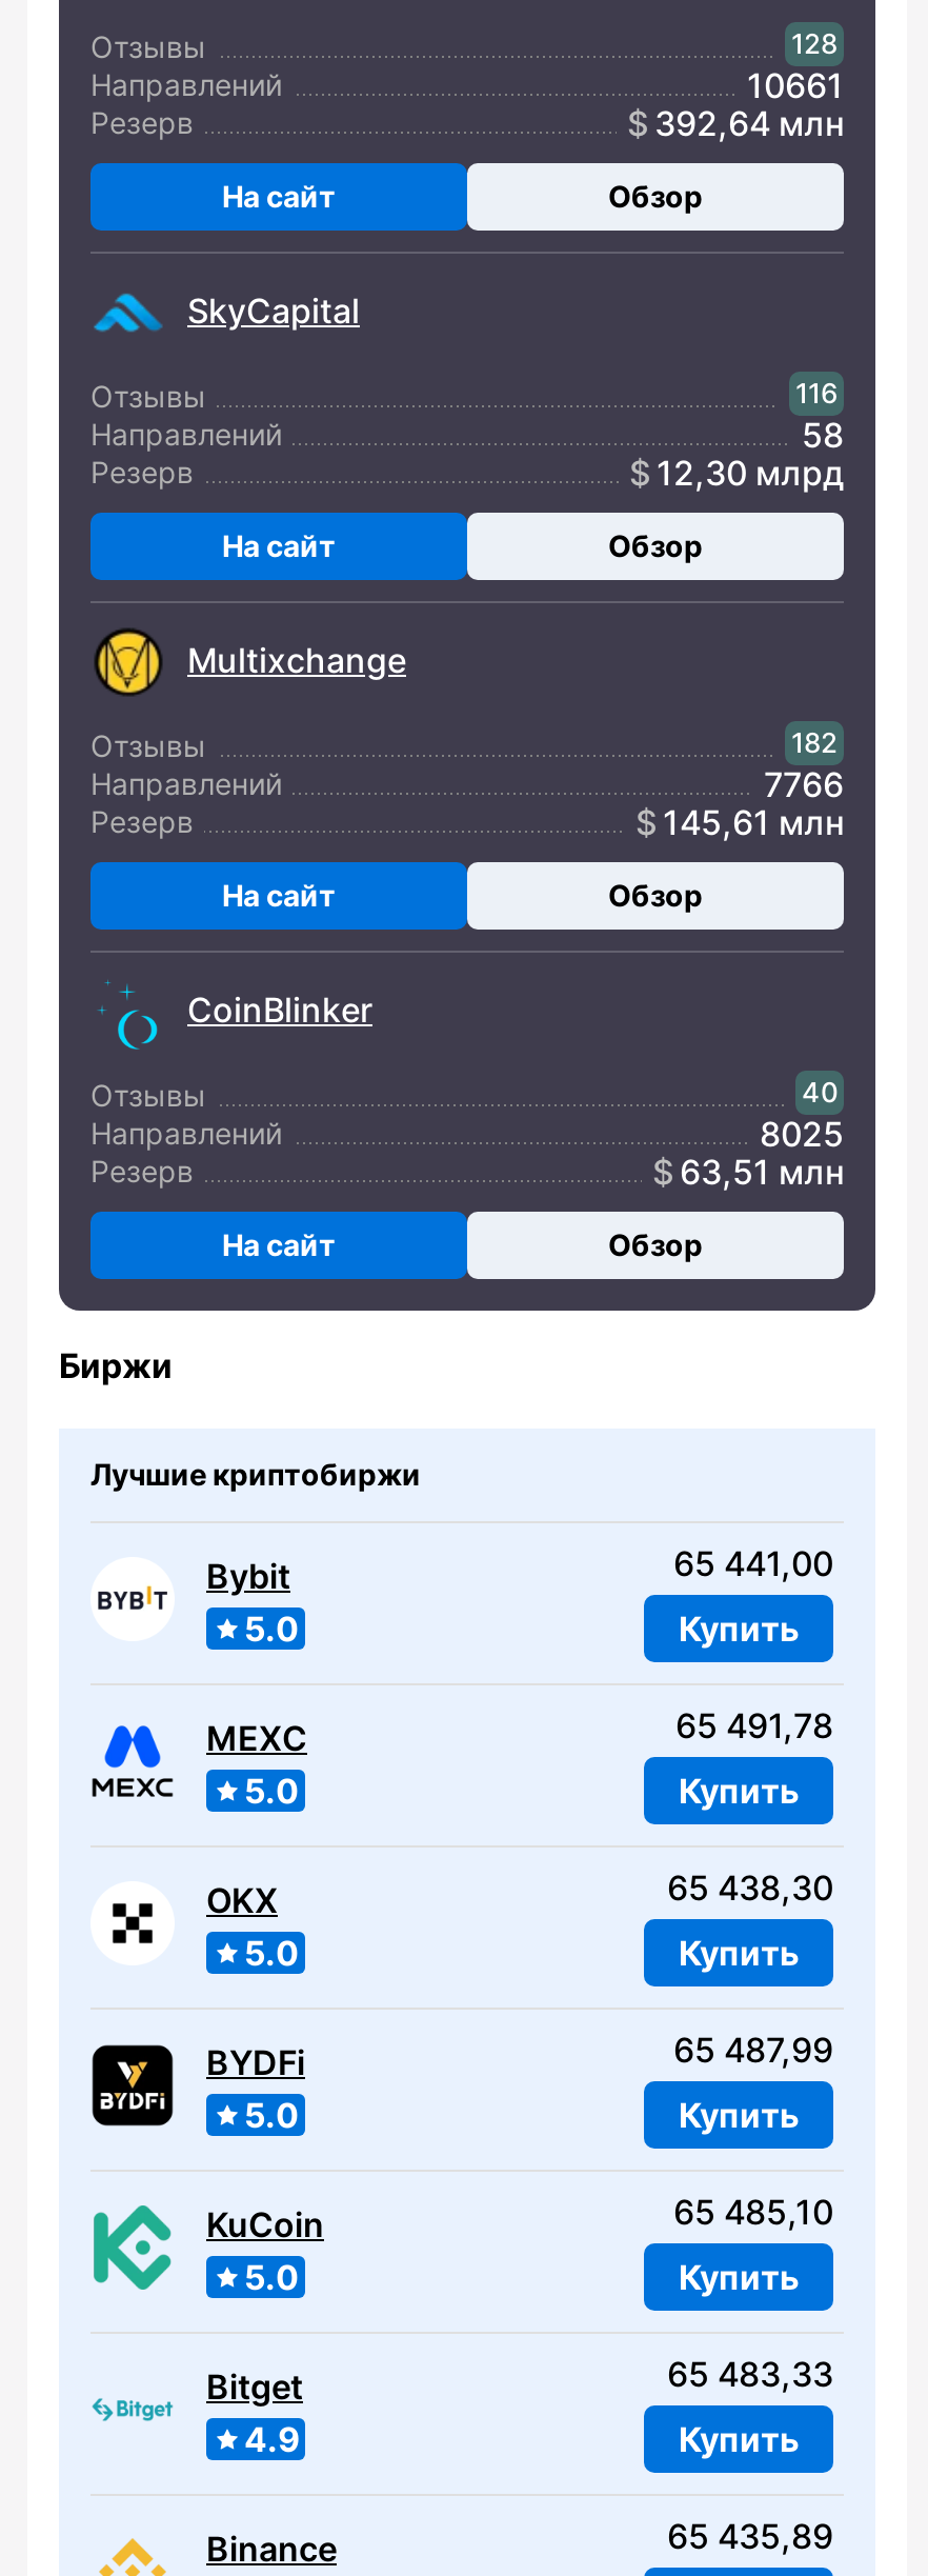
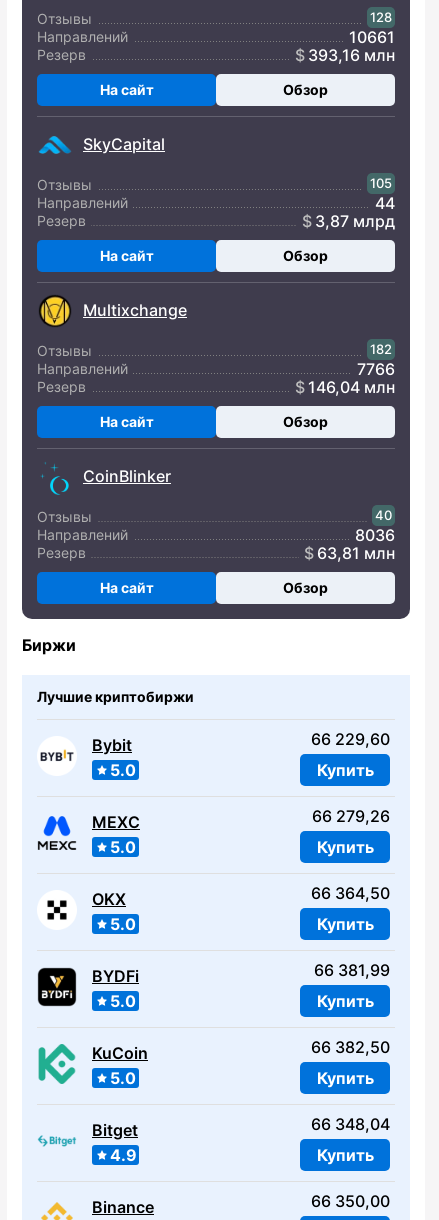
[654,101,844,143] 392,64 млн -> [308,44,395,64] 393,16 млн
[795,375,838,408] 116 -> [370,174,392,190] 105
[802,413,844,455] 58 -> [375,192,395,212] 44
[657,451,844,493] 12,30 млрд -> [315,210,395,230] 3,87 млрд
[663,800,844,842] 145,61 млн -> [308,376,395,396] 146,04 млн
[760,1112,844,1154] 8025 -> [355,524,395,544] 8036
[680,1150,844,1192] 63,51 млн -> [317,542,395,562] 63,81 млн
[673,1541,833,1583] 65 441,00 -> [311,728,390,748] 66 229,60
[675,1703,833,1745] 65 491,78 -> [312,805,390,825] 66 279,26
[667,1865,833,1908] 65 438,30 -> [311,882,390,902] 66 364,50
[673,2028,833,2070] 65 487,99 -> [314,959,390,979] 66 381,99
[673,2190,833,2232] 65 485,10 -> [311,1036,390,1056] 66 382,50
[667,2352,833,2394] 65 483,33 -> [311,1113,390,1133] 66 348,04
[667,2514,833,2556] 65 435,89 -> [311,1190,390,1210] 66 350,00

